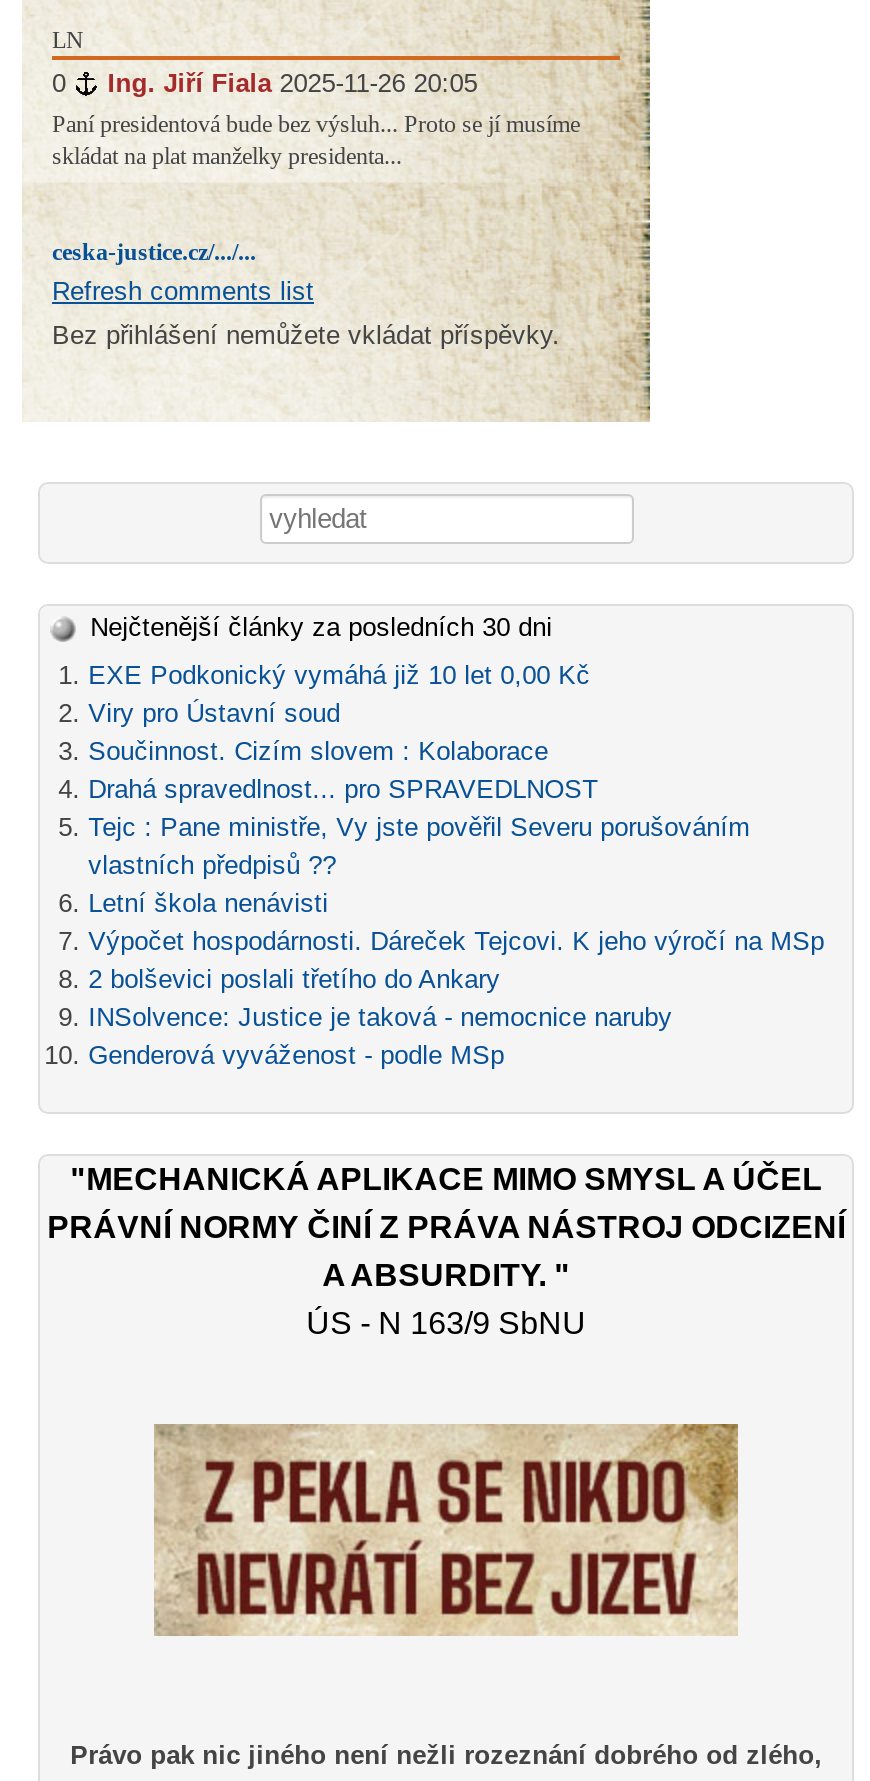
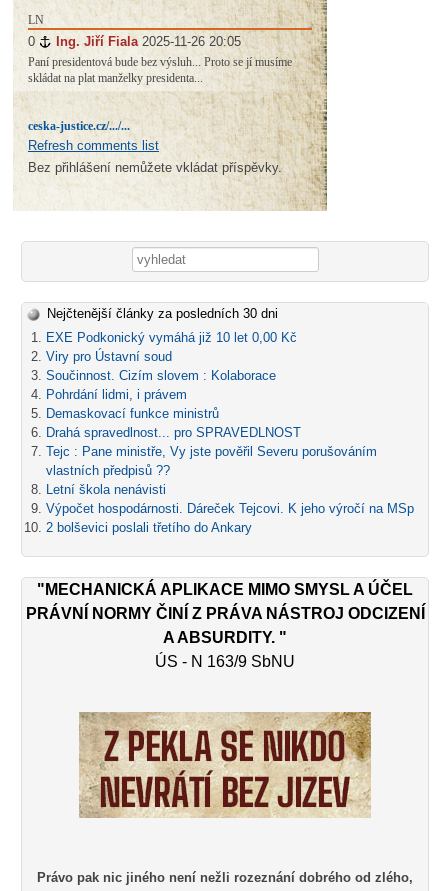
none -> [46,387,219,421] Pohrdání lidmi, i právem | Demaskovací funkce ministrů
moved [88,774,824,994] -> [46,425,414,535]: Drahá spravedlnost... pro SPRAVEDLNOST | Tejc : Pane ministře, Vy jste pověřil Severu porušováním | vlastních předpisů ?? | Letní škola nenávisti | Výpočet hospodárnosti. Dáreček Tejcovi. K jeho výročí na MSp | 2 bolševici poslali třetího do Ankary
[88,1002,672,1070] INSolvence: Justice je taková - nemocnice naruby | Genderová vyváženost - podle MSp -> none

